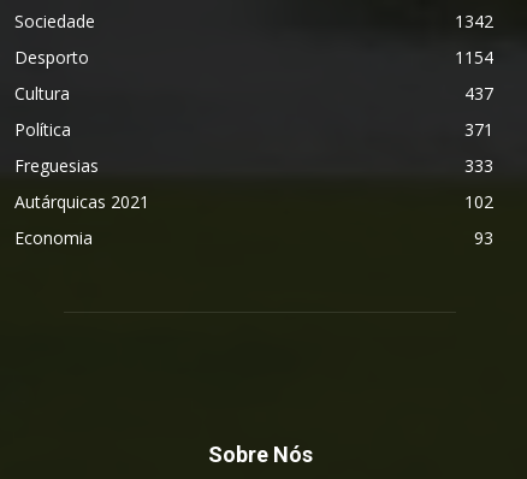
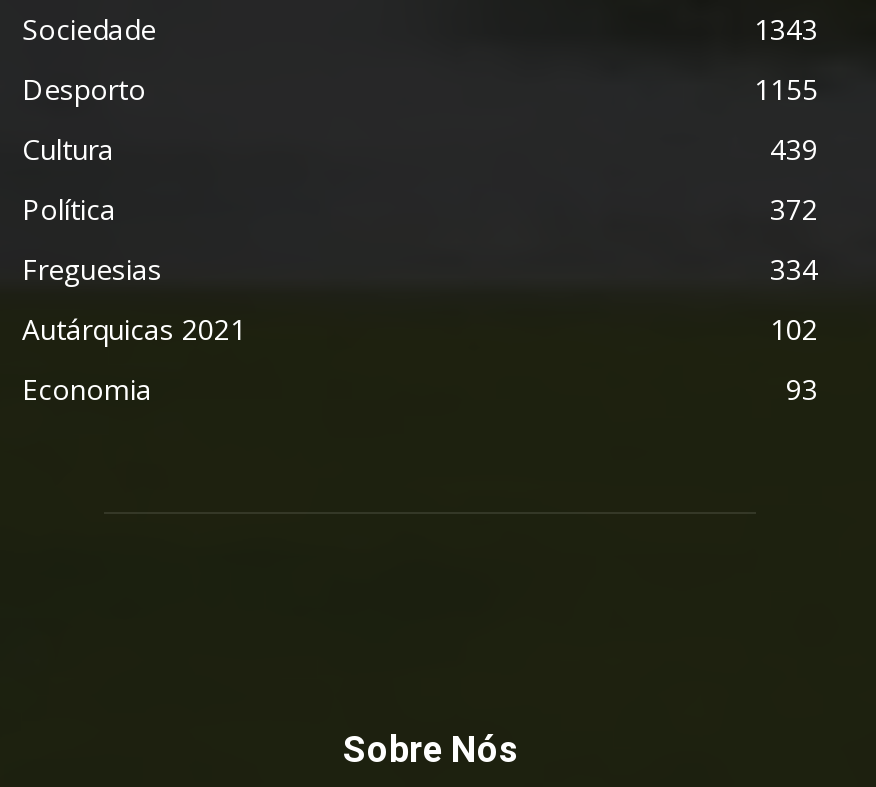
[455,9,493,32] 1342 -> [754,9,818,47] 1343
[455,45,493,68] 1154 -> [754,69,818,107] 1155
[464,81,493,104] 437 -> [770,129,818,167] 439
[464,118,493,140] 371 -> [770,189,818,227] 372
[464,154,493,177] 333 -> [770,249,818,287] 334

